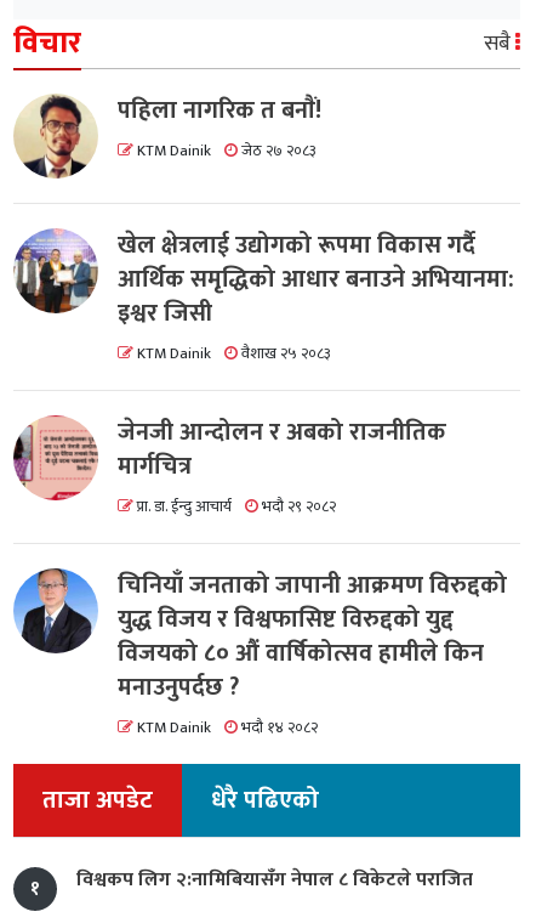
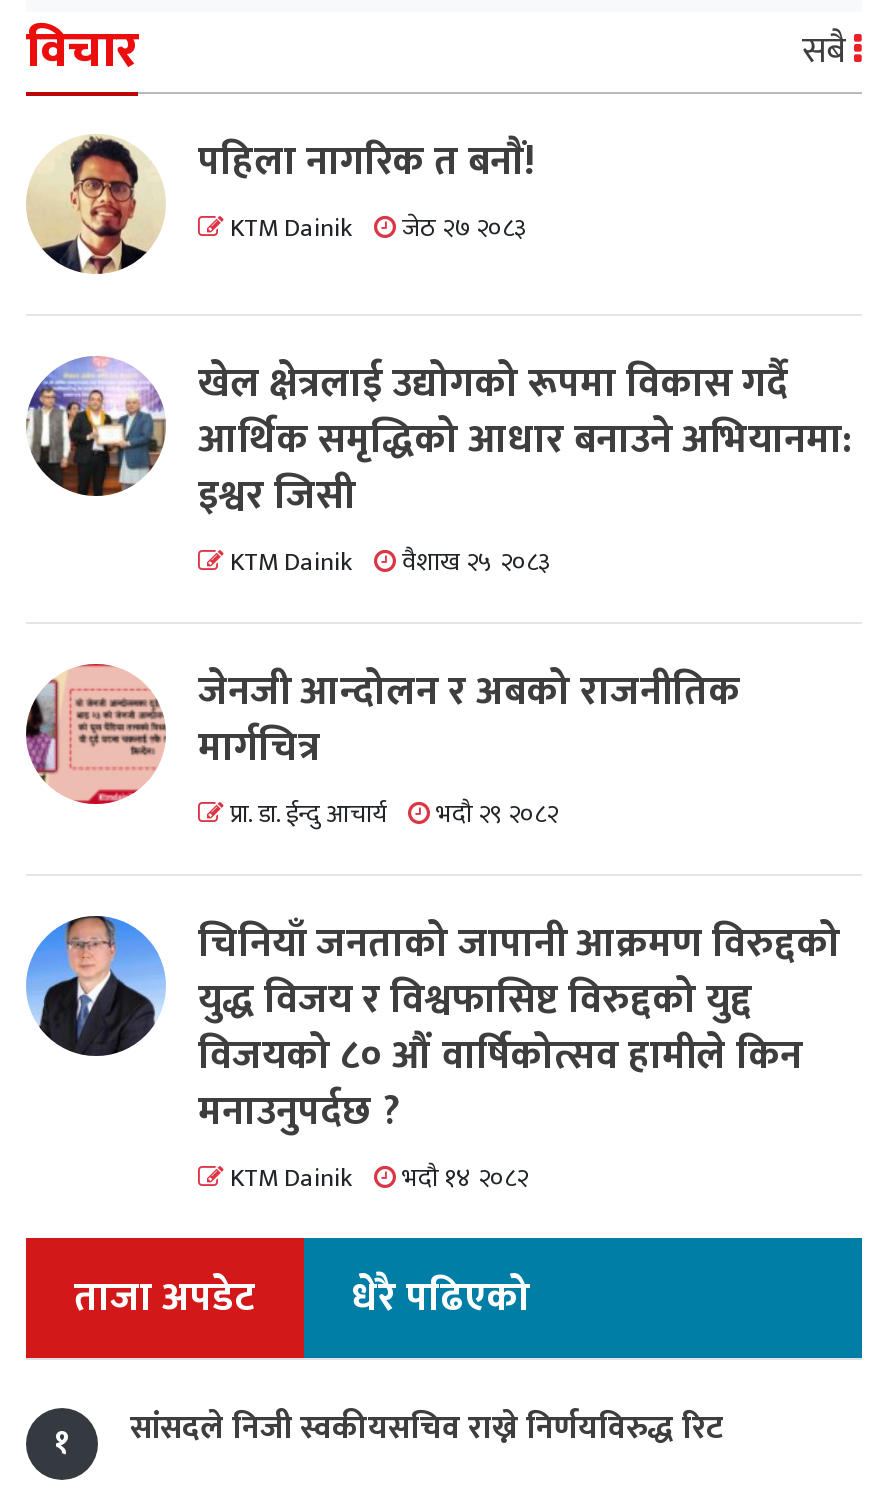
[76,864,473,896] विश्वकप लिग २:नामिबियासँग नेपाल ८ विकेटले पराजित -> [130,1402,724,1456] सांसदले निजी स्वकीयसचिव राख्ने निर्णयविरुद्ध रिट

